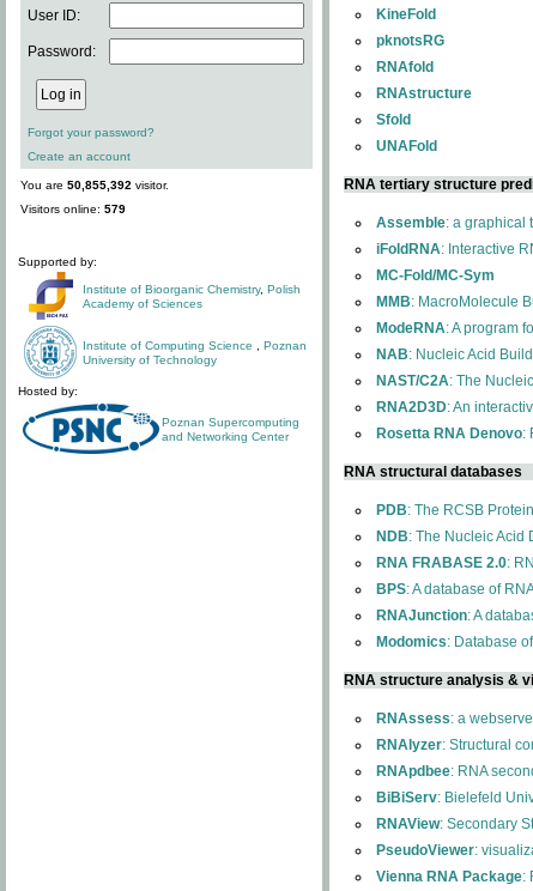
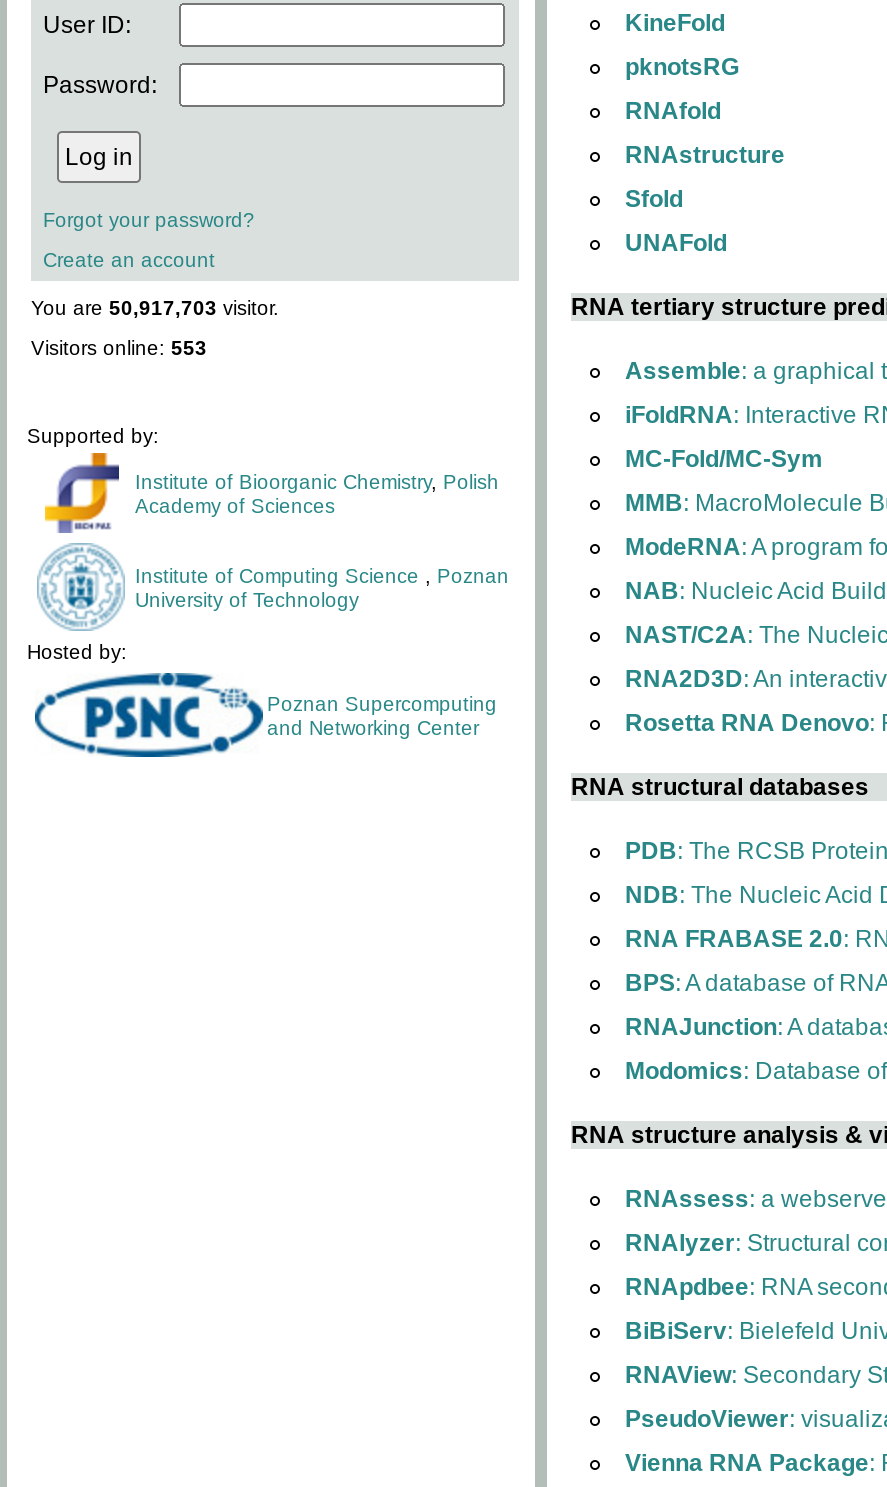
[20,178,169,192] You are 50,855,392 visitor. -> [31,297,279,319] You are 50,917,703 visitor.
[20,202,126,216] Visitors online: 579 -> [31,337,207,359] Visitors online: 553

